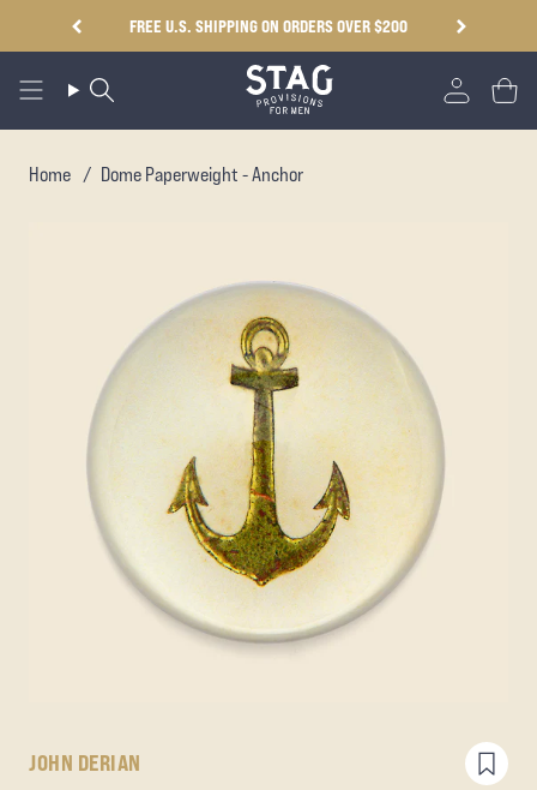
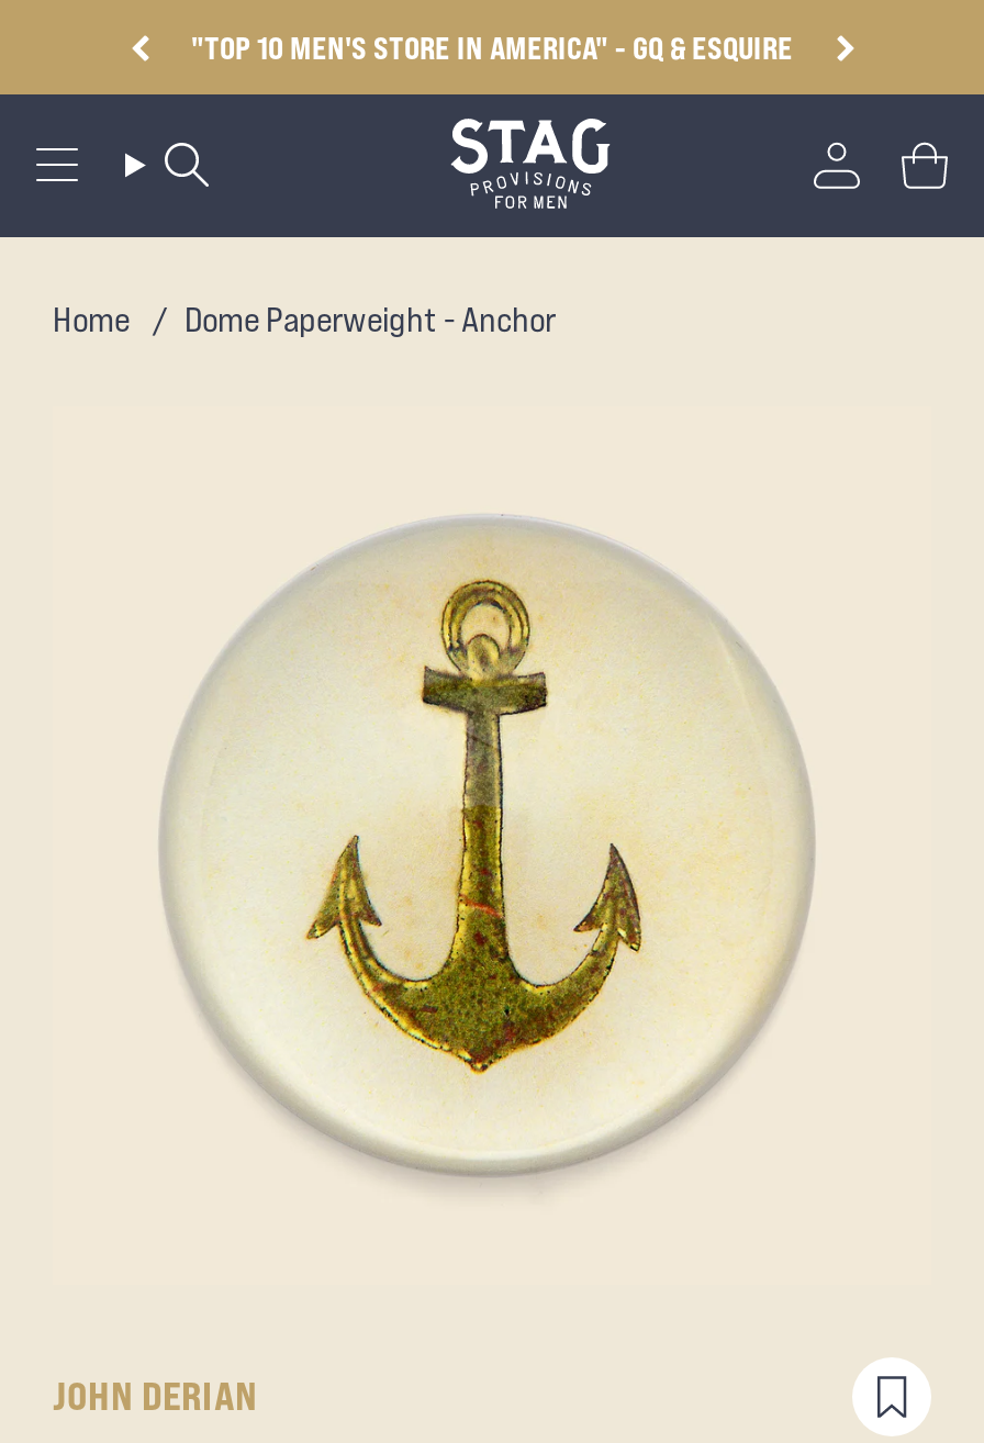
[129,16,408,36] FREE U.S. SHIPPING ON ORDERS OVER $200 -> [191,29,793,66] "TOP 10 MEN'S STORE IN AMERICA" - GQ & ESQUIRE

